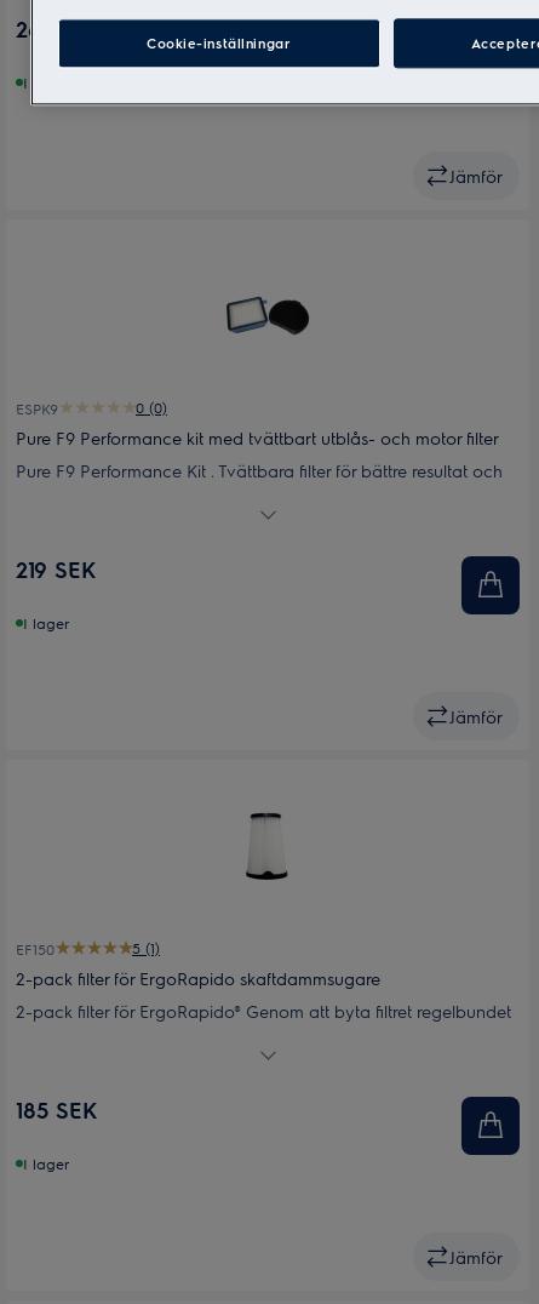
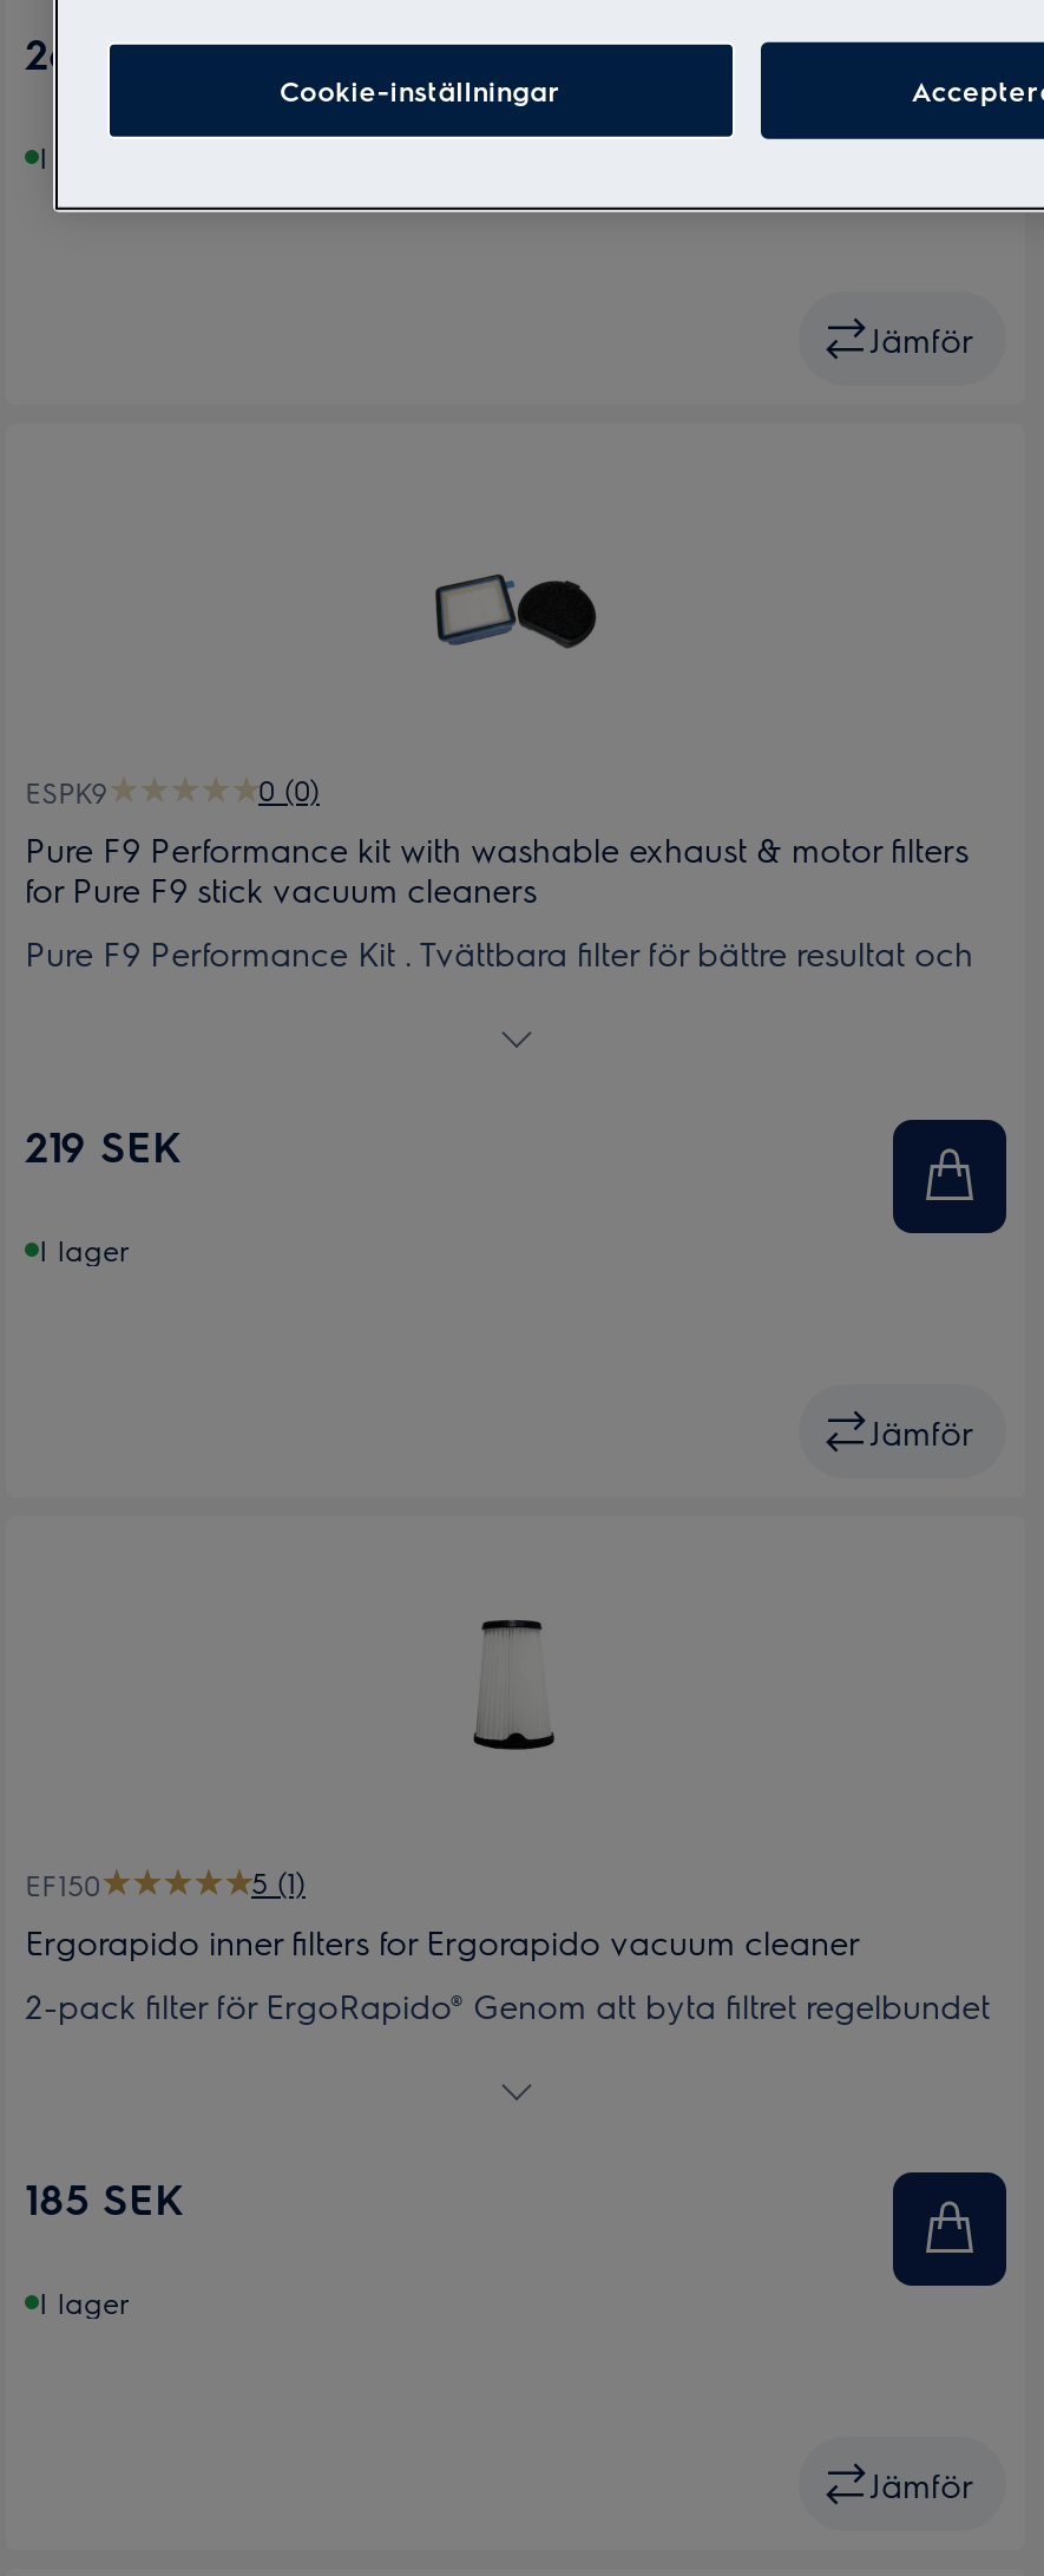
[16,427,499,448] Pure F9 Performance kit med tvättbart utblås- och motor filter -> [25,827,969,910] Pure F9 Performance kit with washable exhaust & motor filters | for Pure F9 stick vacuum cleaners
[16,967,380,989] 2-pack filter för ErgoRapido skaftdammsugare -> [25,1920,860,1962] Ergorapido inner filters for Ergorapido vacuum cleaner

